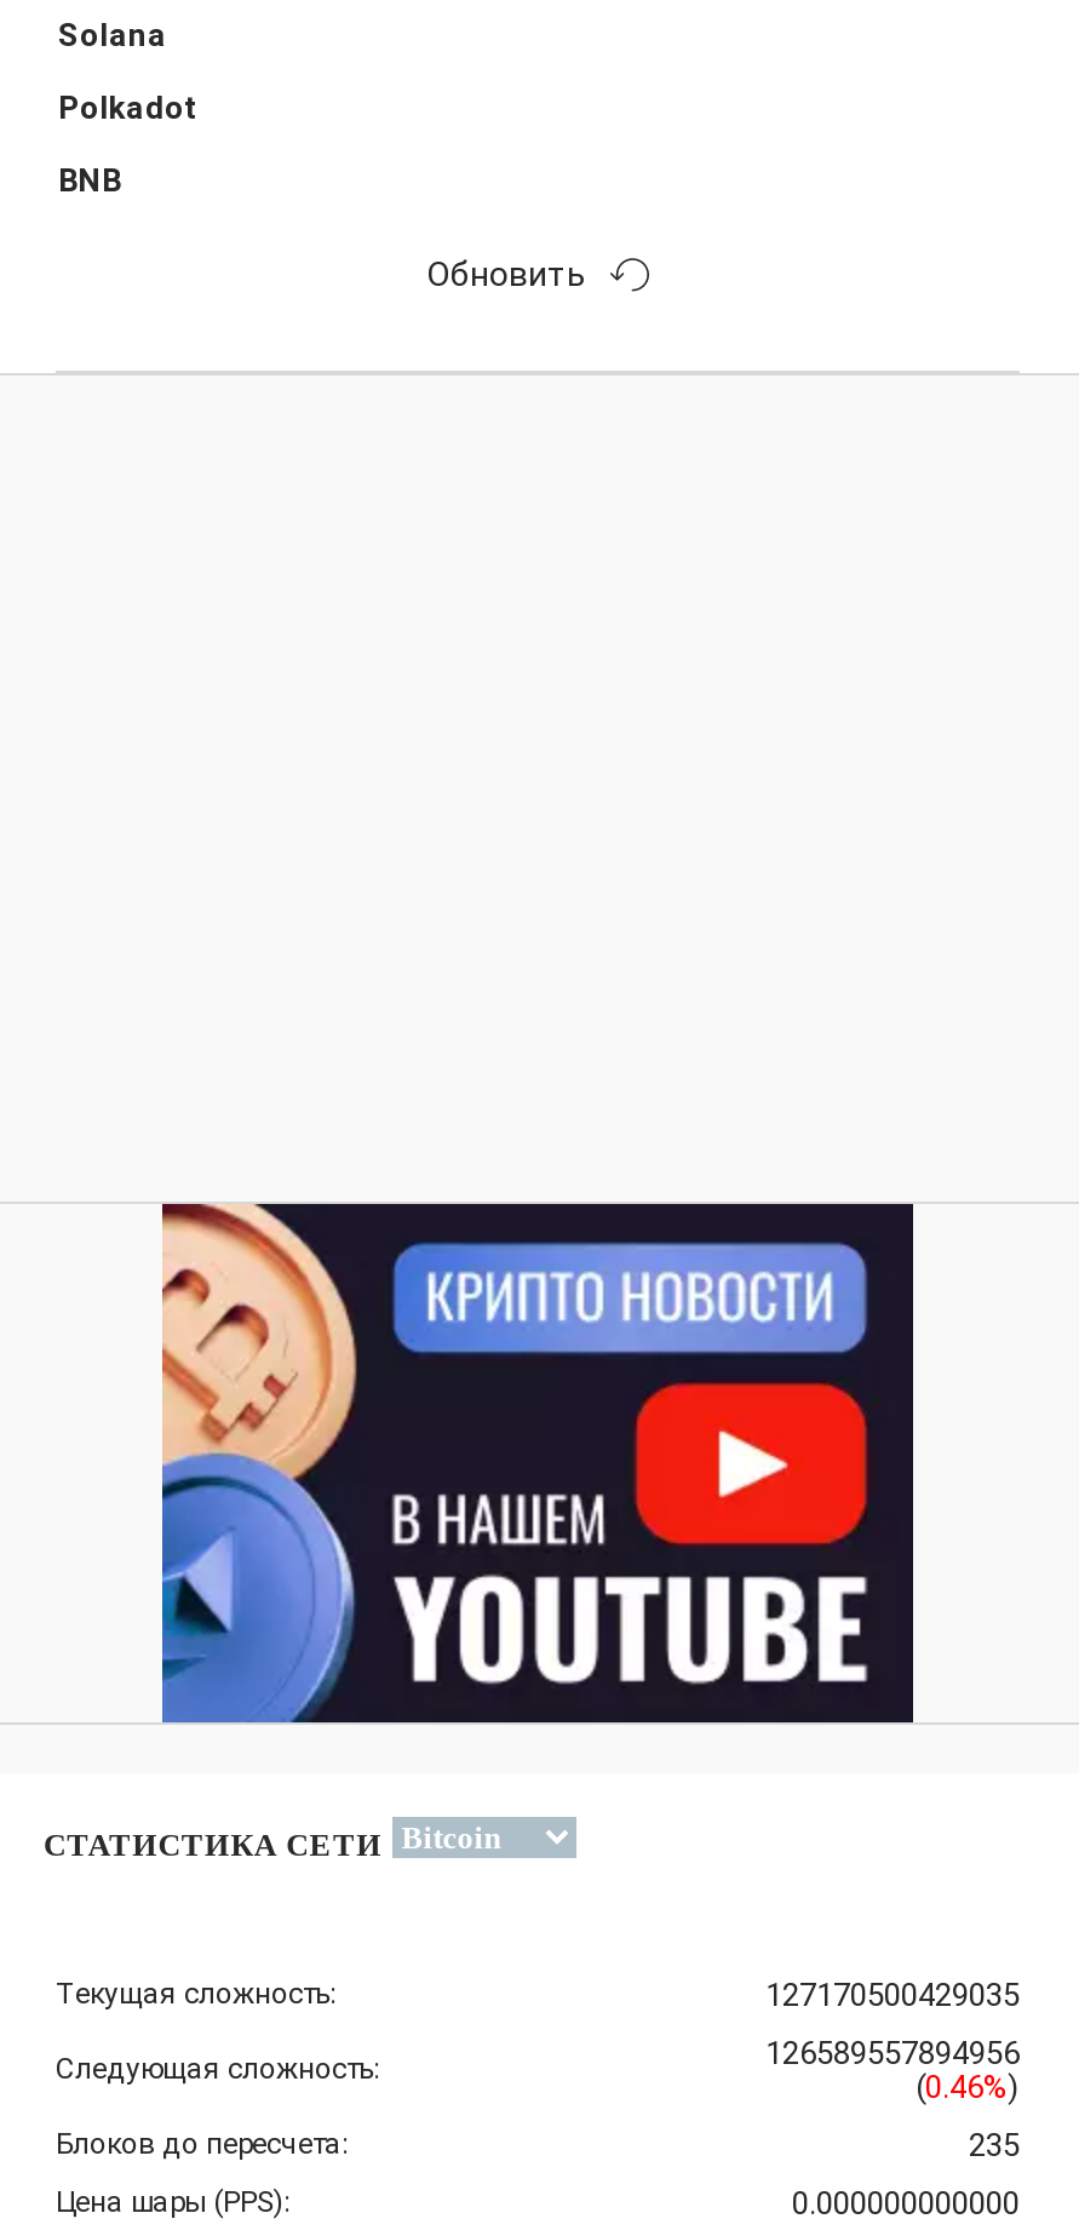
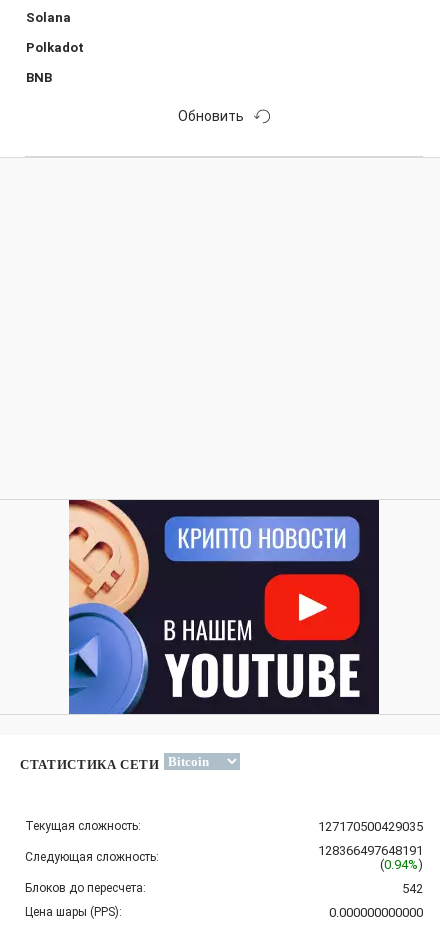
[765,2034,1020,2071] 126589557894956 -> [318,843,423,858] 128366497648191
[916,2068,1020,2105] (0.46%) -> [380,857,423,872] (0.94%)
[969,2127,1020,2163] 235 -> [402,881,423,896] 542

